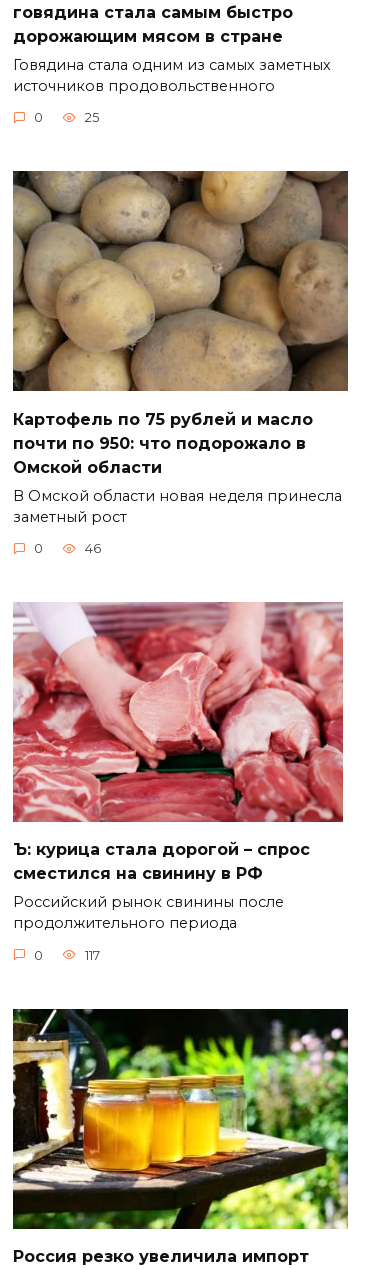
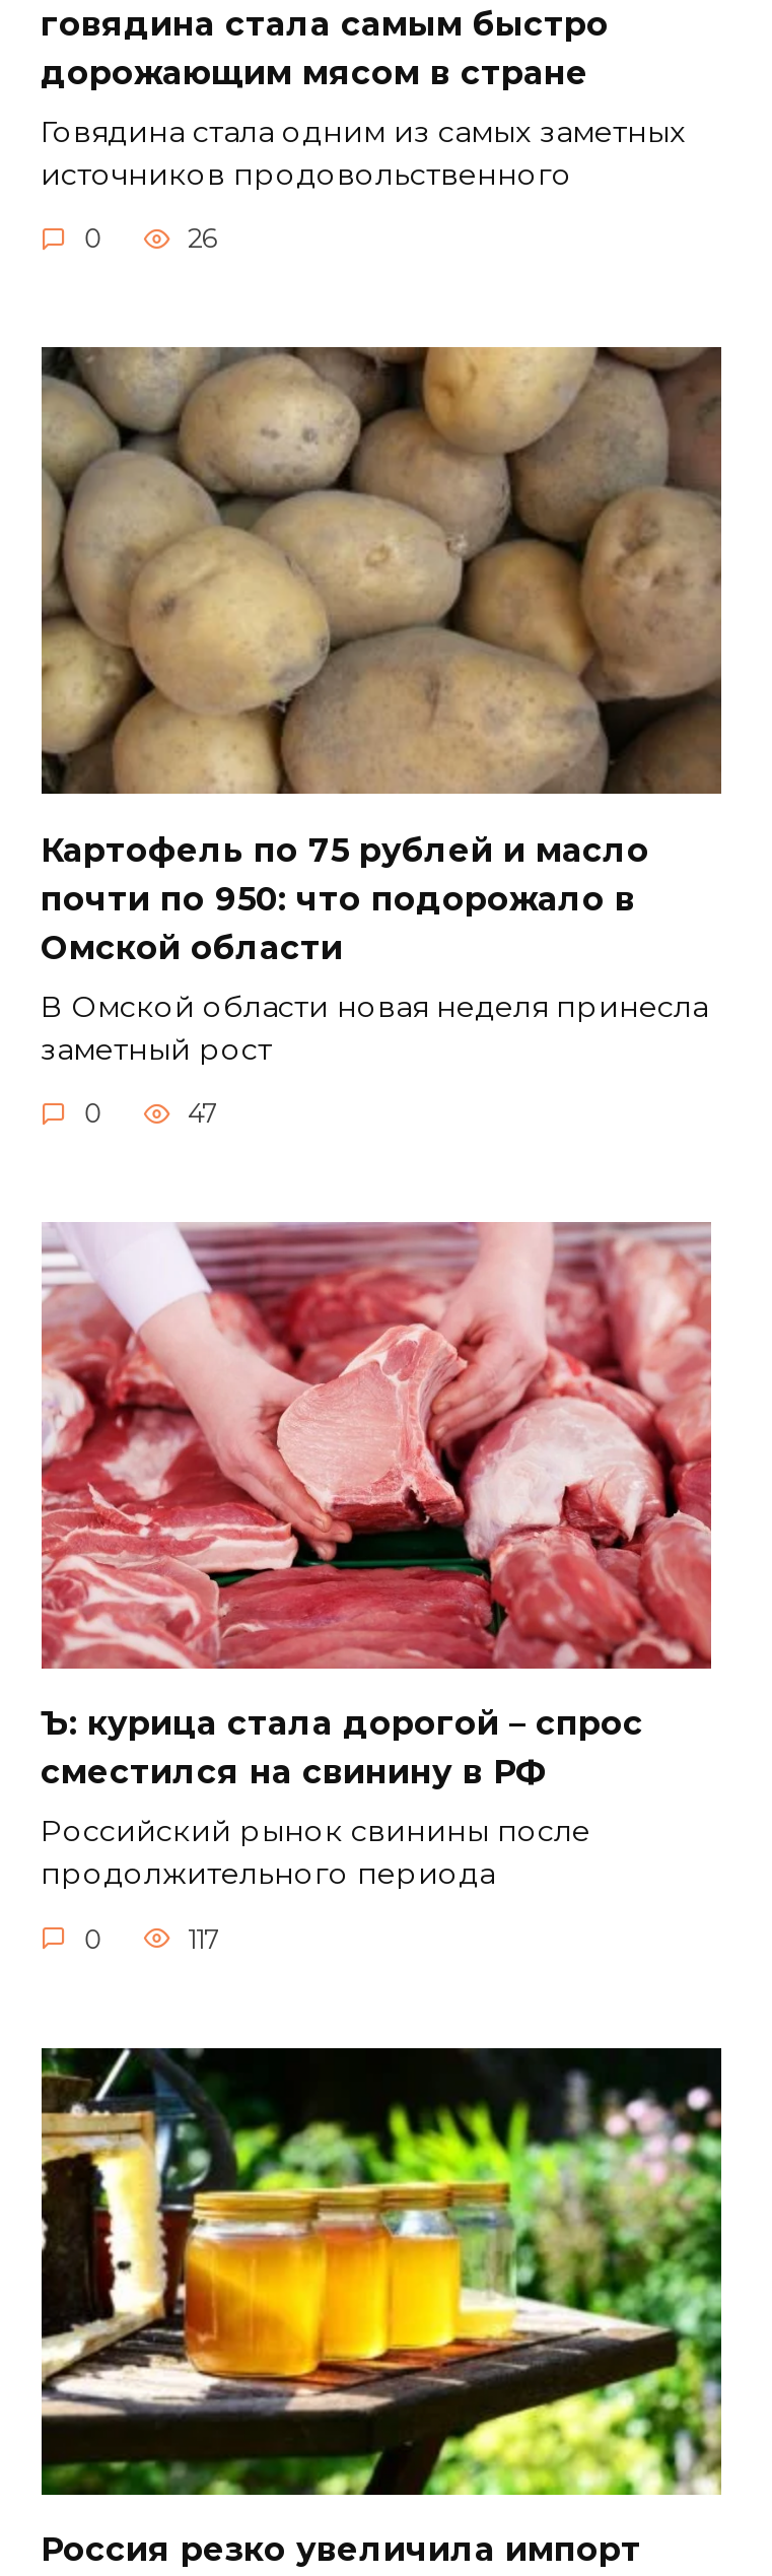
[85,110,99,125] 25 -> [188,224,218,255] 26
[85,541,101,556] 46 -> [188,1098,216,1129] 47

